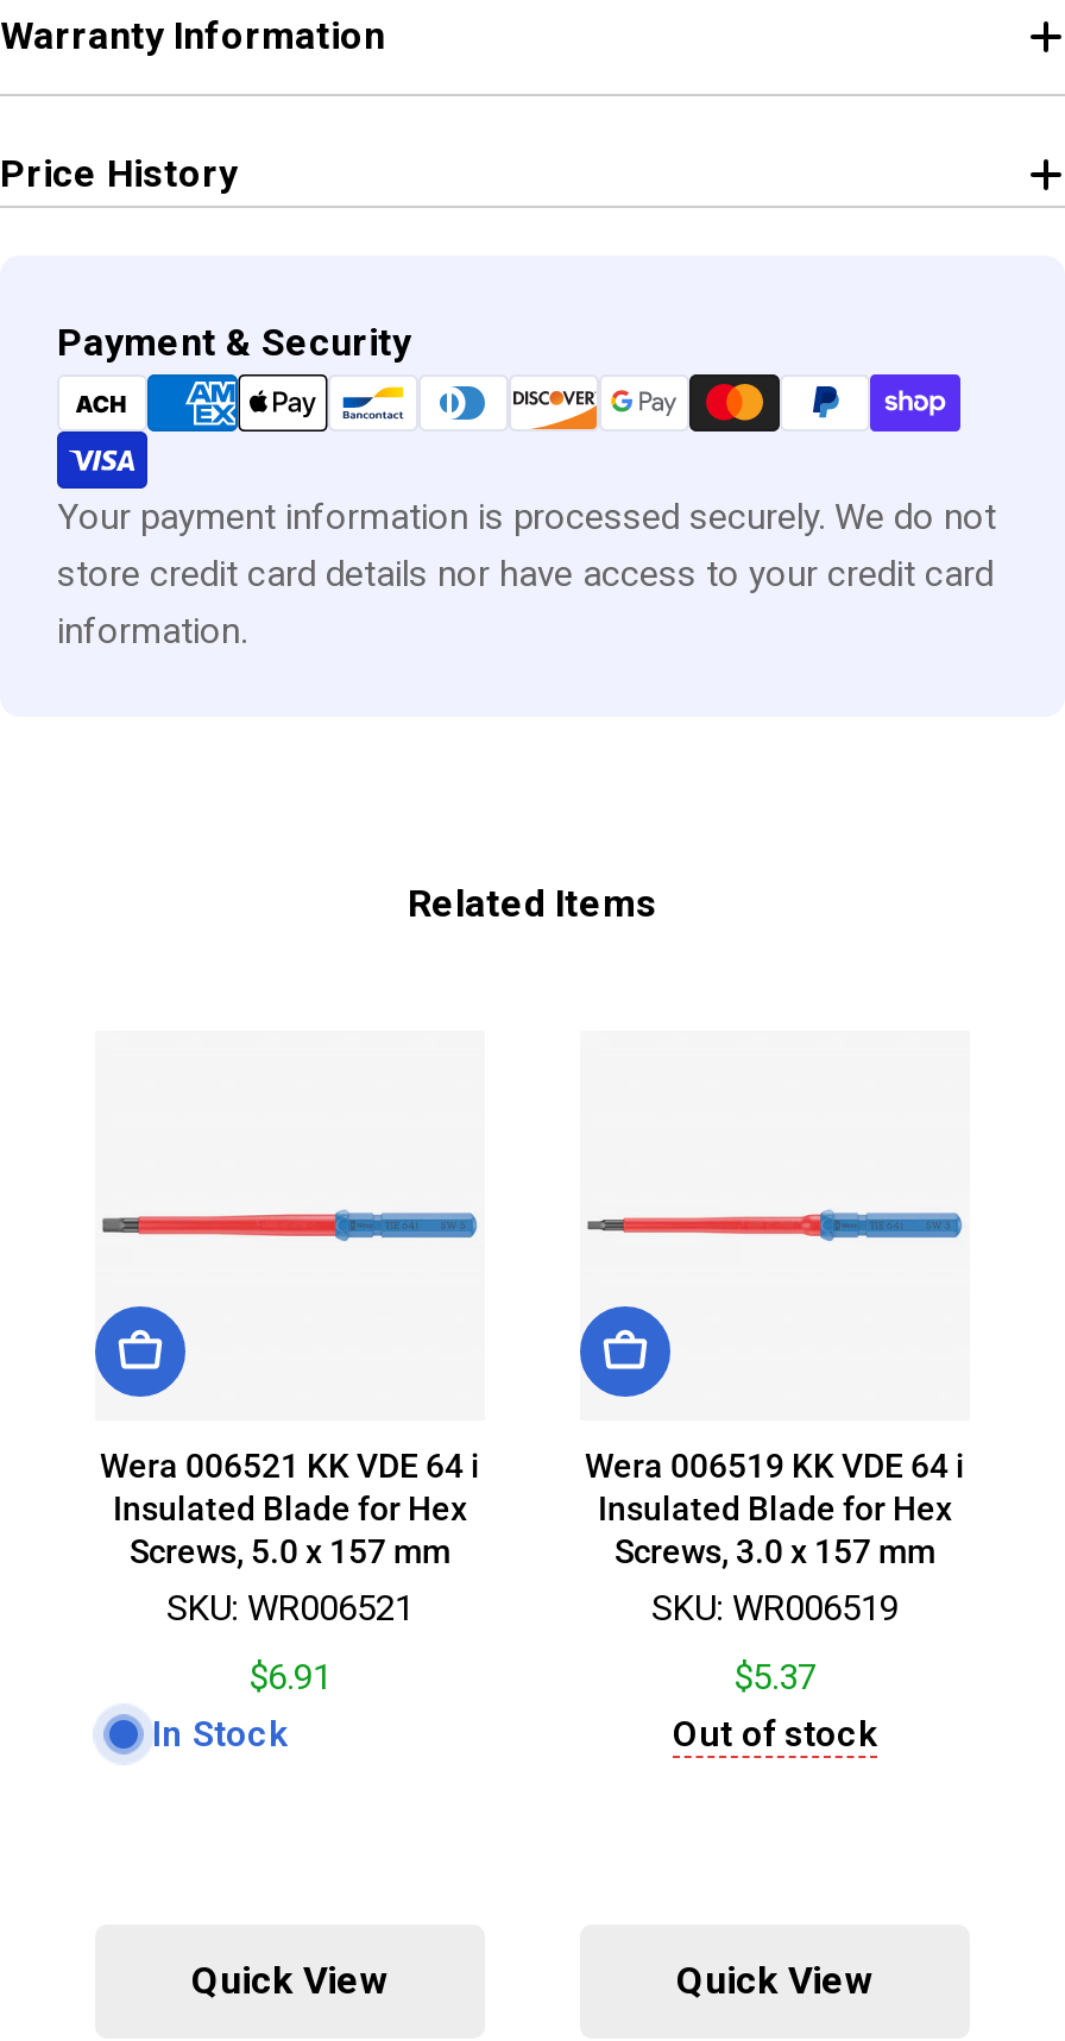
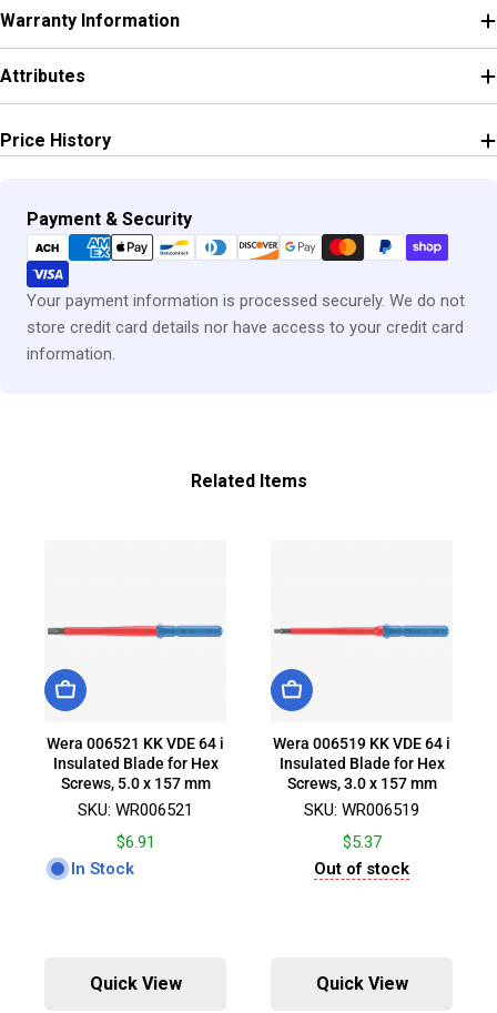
none -> [0,65,85,86] Attributes

